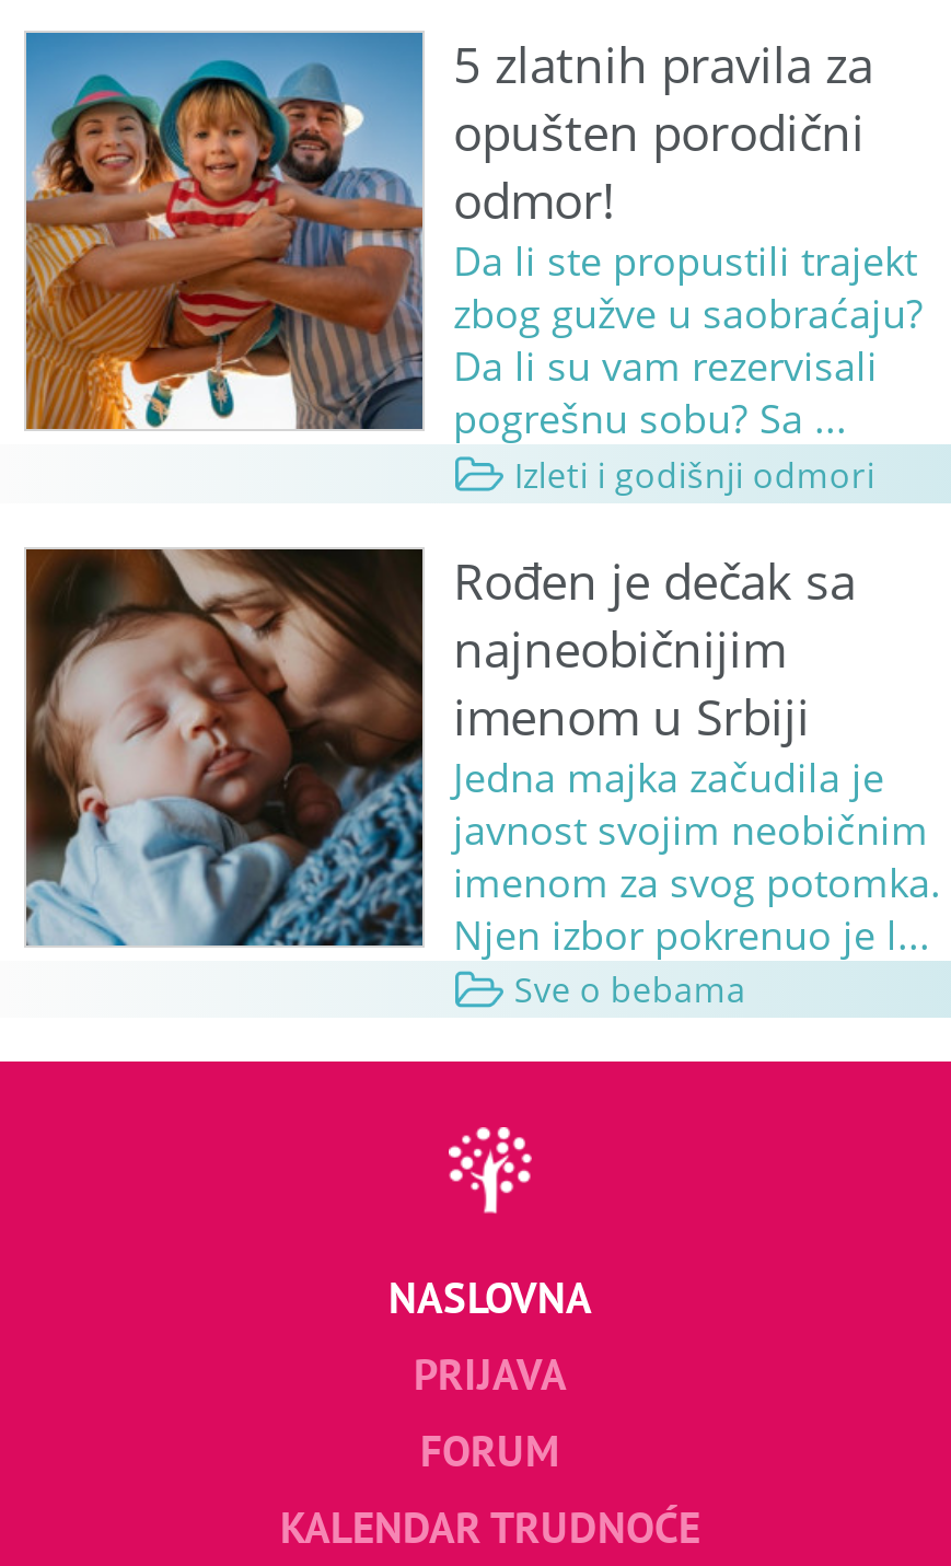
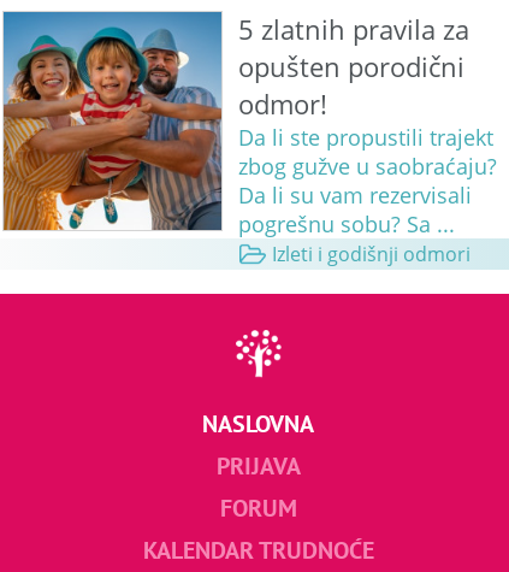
[24,546,941,1013] [image] | Rođen je dečak sa | najneobičnijim | imenom u Srbiji | Jedna majka začudila je | javnost svojim neobičnim | imenom za svog potomka. | Njen izbor pokrenuo je l... | Sve o bebama -> none

